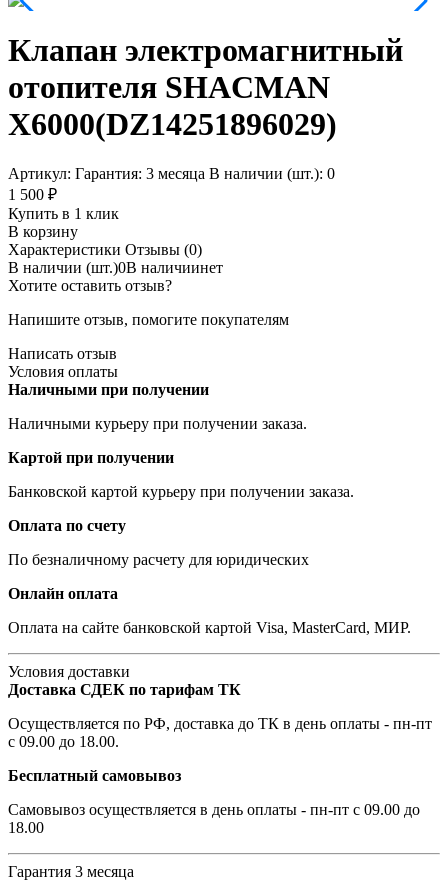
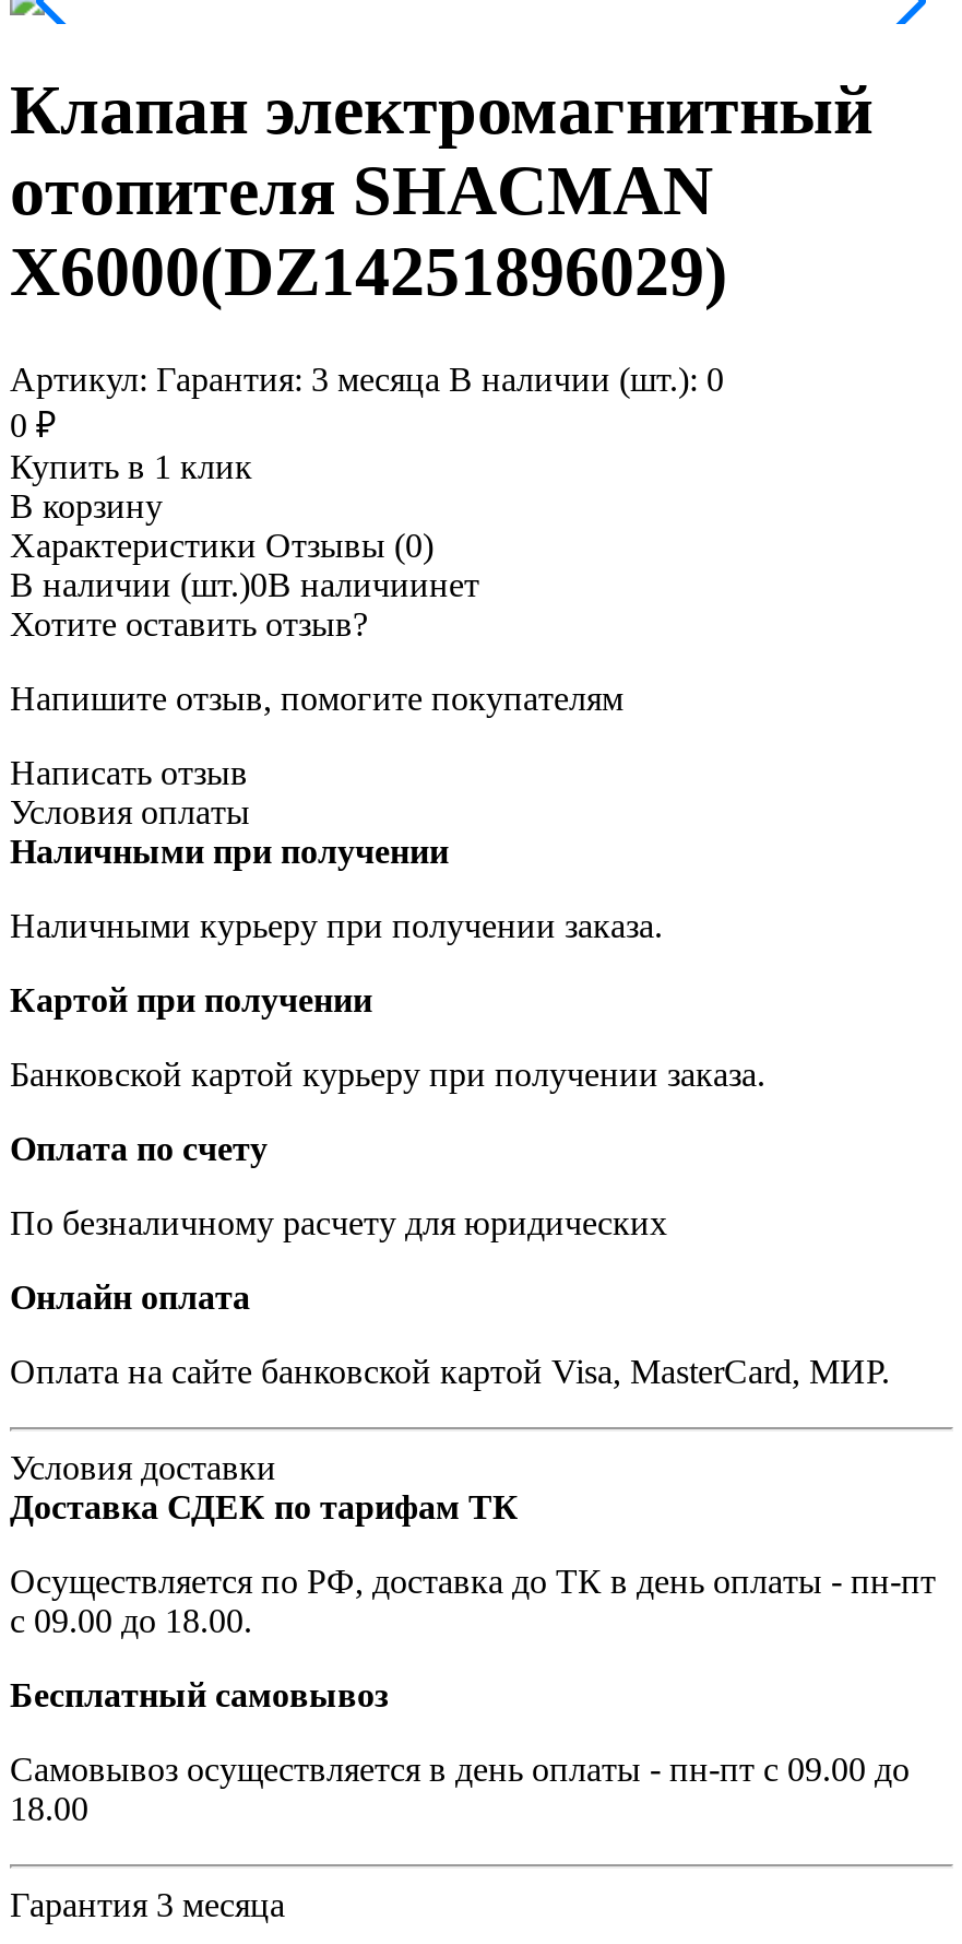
[8,186,57,203] 1 500 ₽ -> [10,406,56,443] 0 ₽

